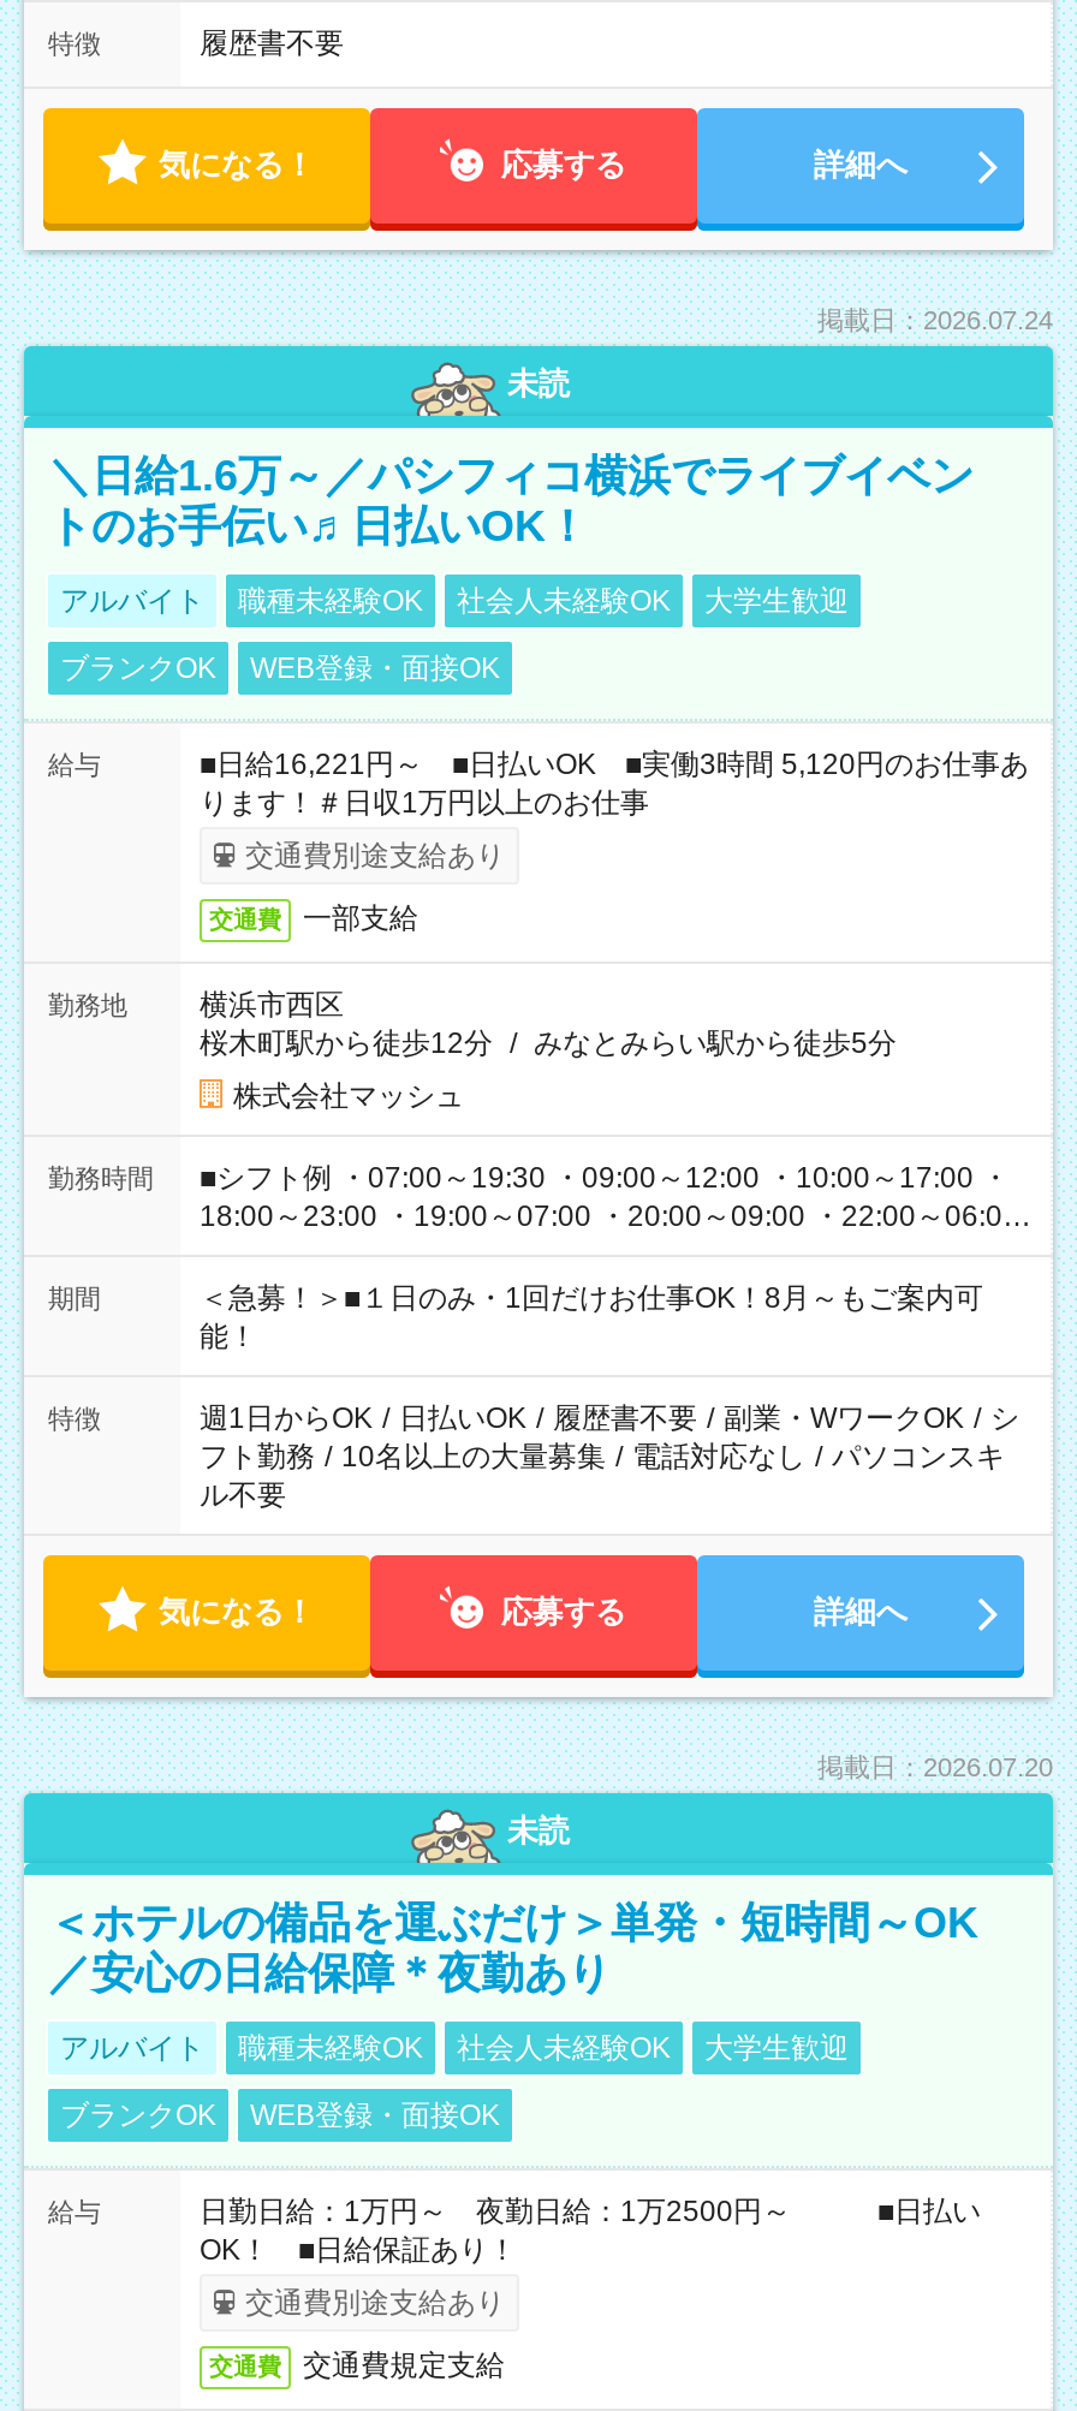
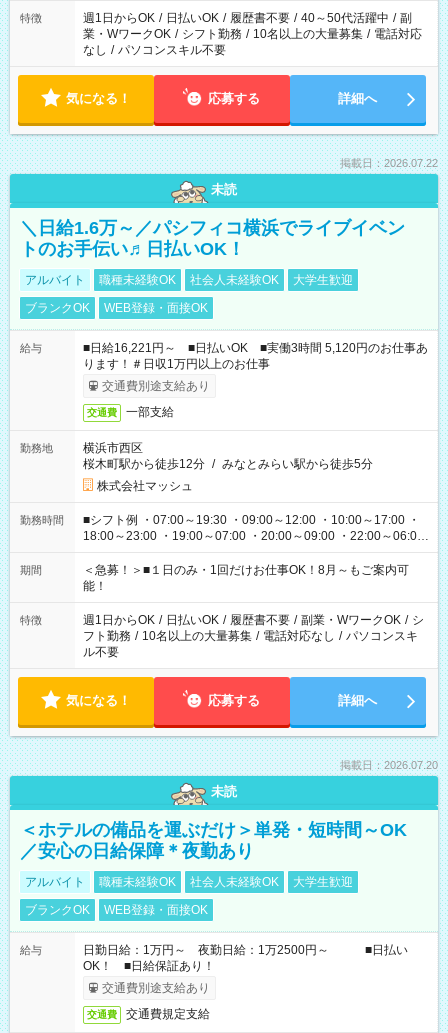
[200,26,344,60] 履歴書不要 -> [83,11,422,57] 週1日からOK / 日払いOK / 履歴書不要 / 40～50代活躍中 / 副 | 業・WワークOK / シフト勤務 / 10名以上の大量募集 / 電話対応 | なし / パソコンスキル不要
[817,305,1053,334] 掲載日：2026.07.24 -> [340,157,438,169] 掲載日：2026.07.22

